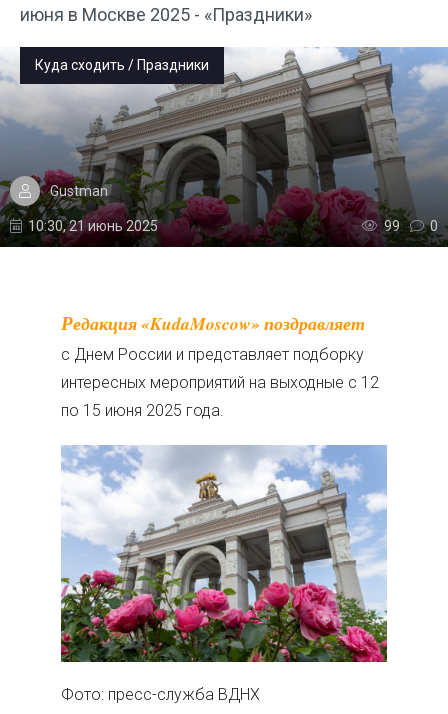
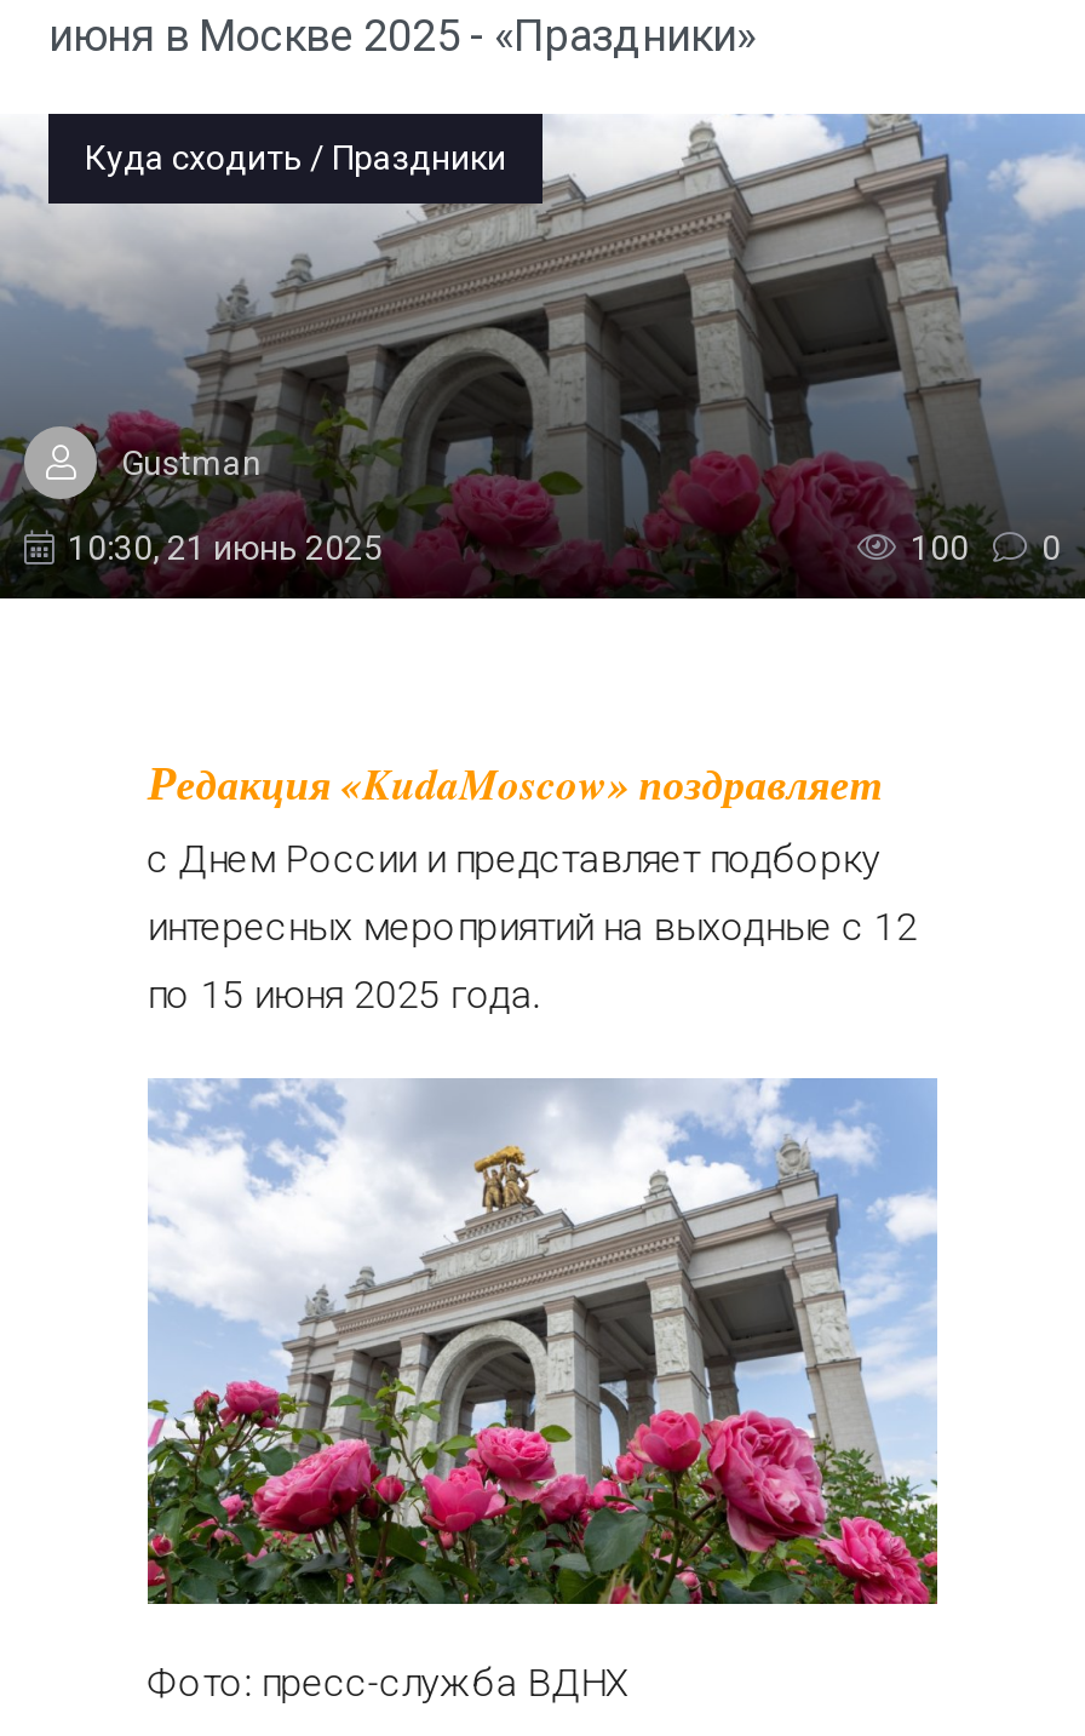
[384,218,438,234] 99 0 -> [911,528,1061,567] 100 0

